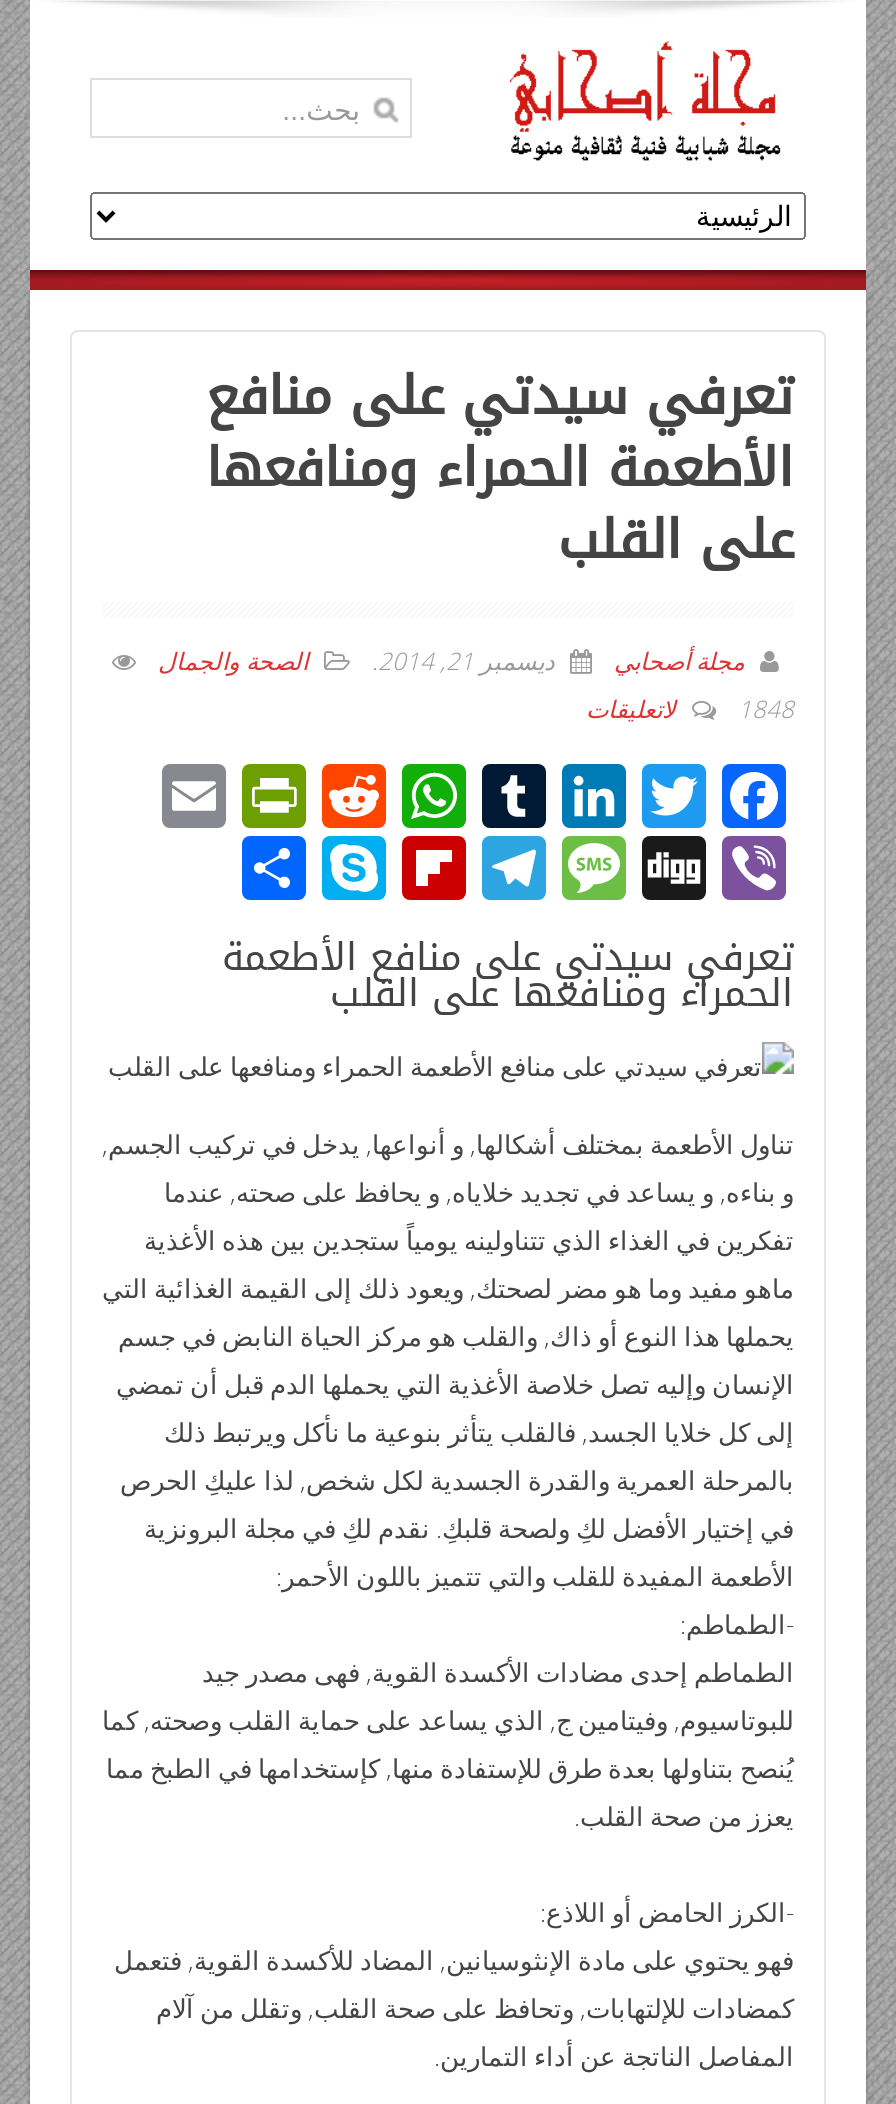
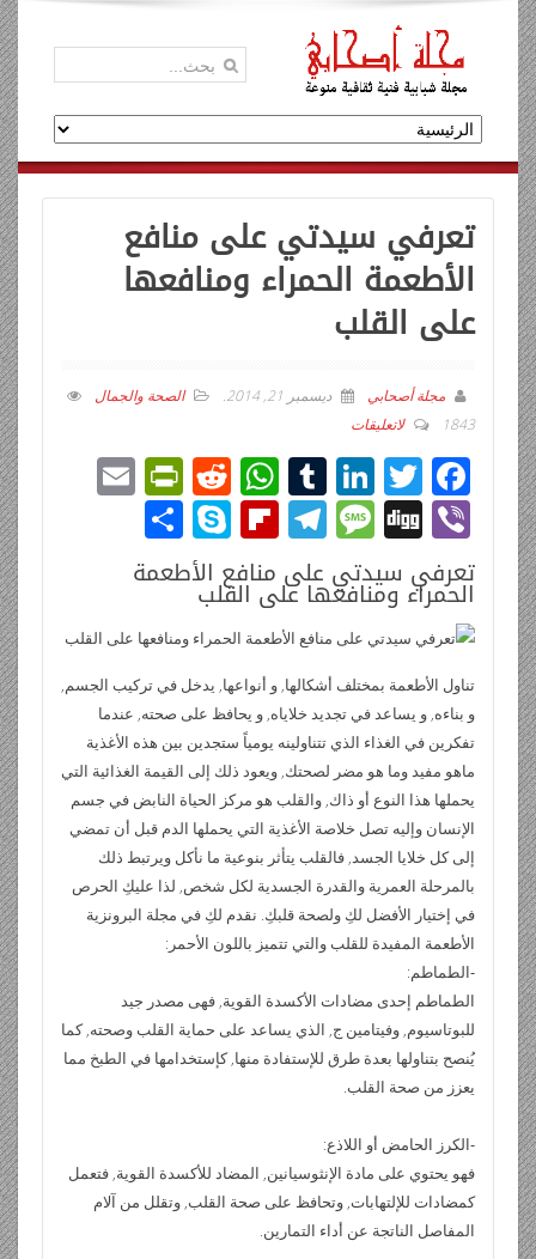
[586,691,794,725] 1848 لاتعليقات -> [351,413,475,434] 1843 لاتعليقات

